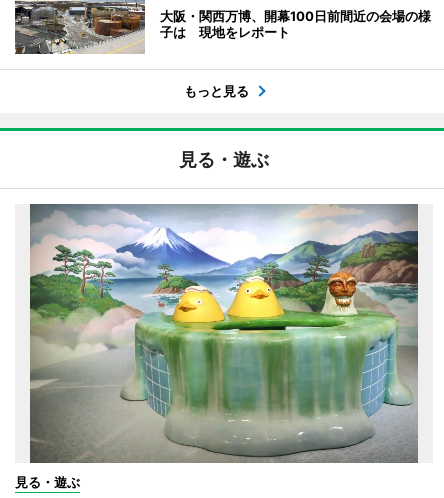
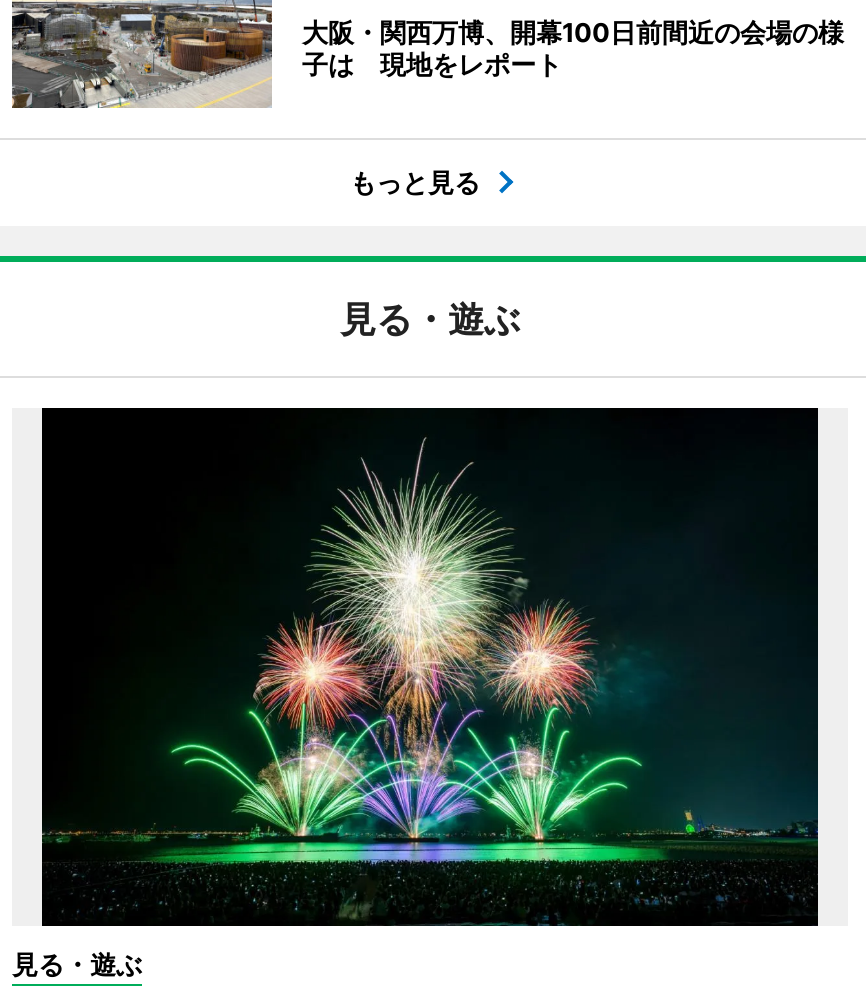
[29,203,419,464] [image] -> [40,406,820,928] [image]

